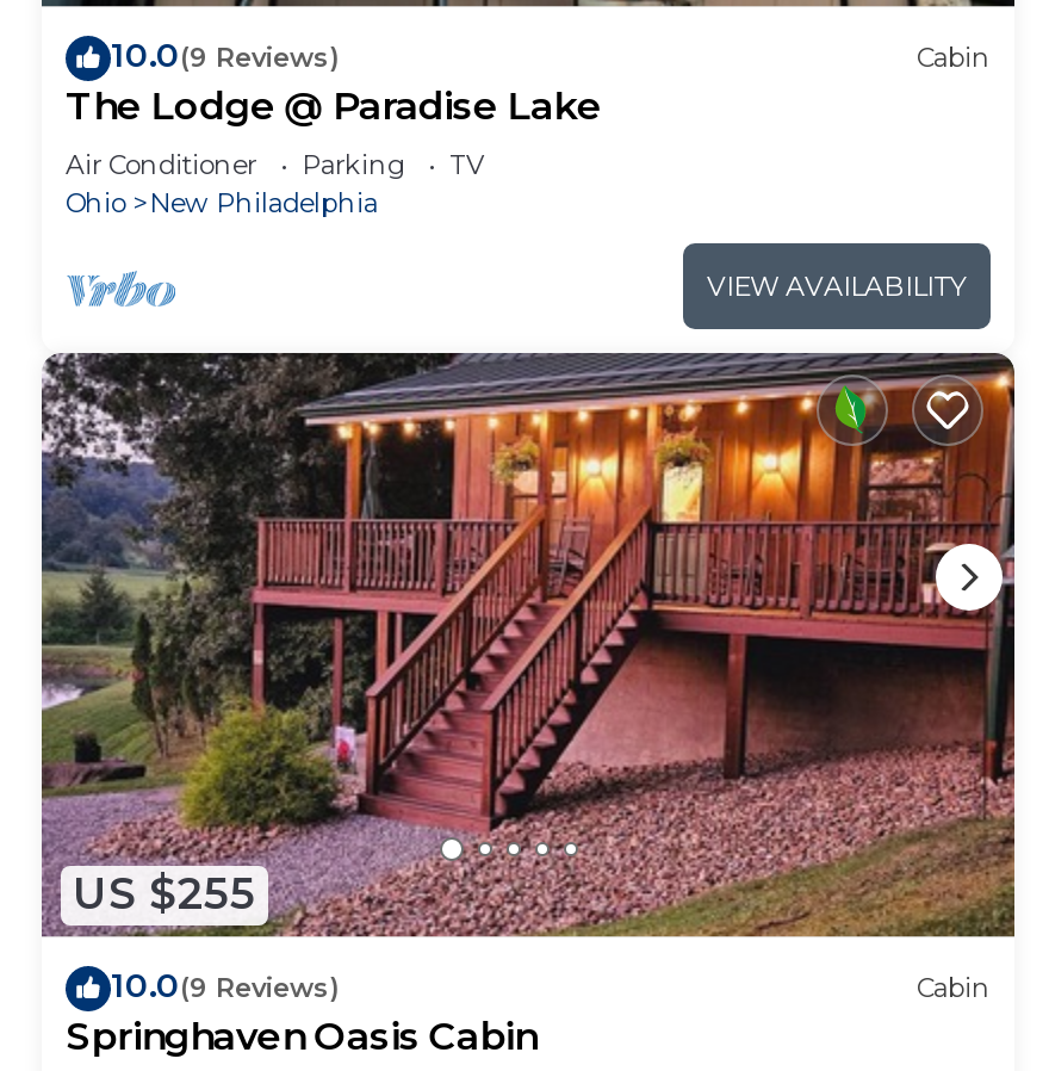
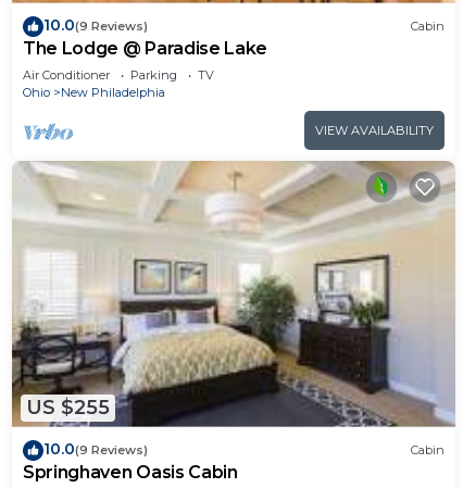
[39,351,1017,937] [image] -> [11,160,455,427] [image]

